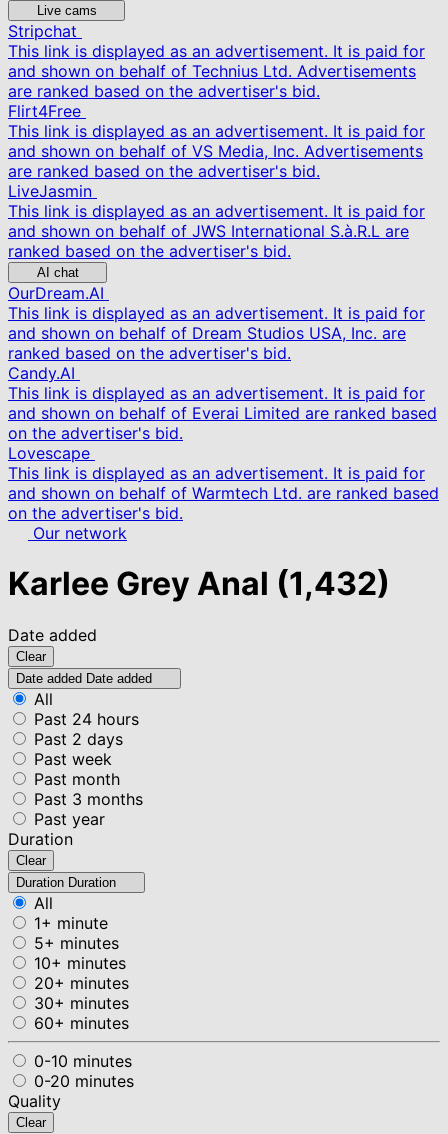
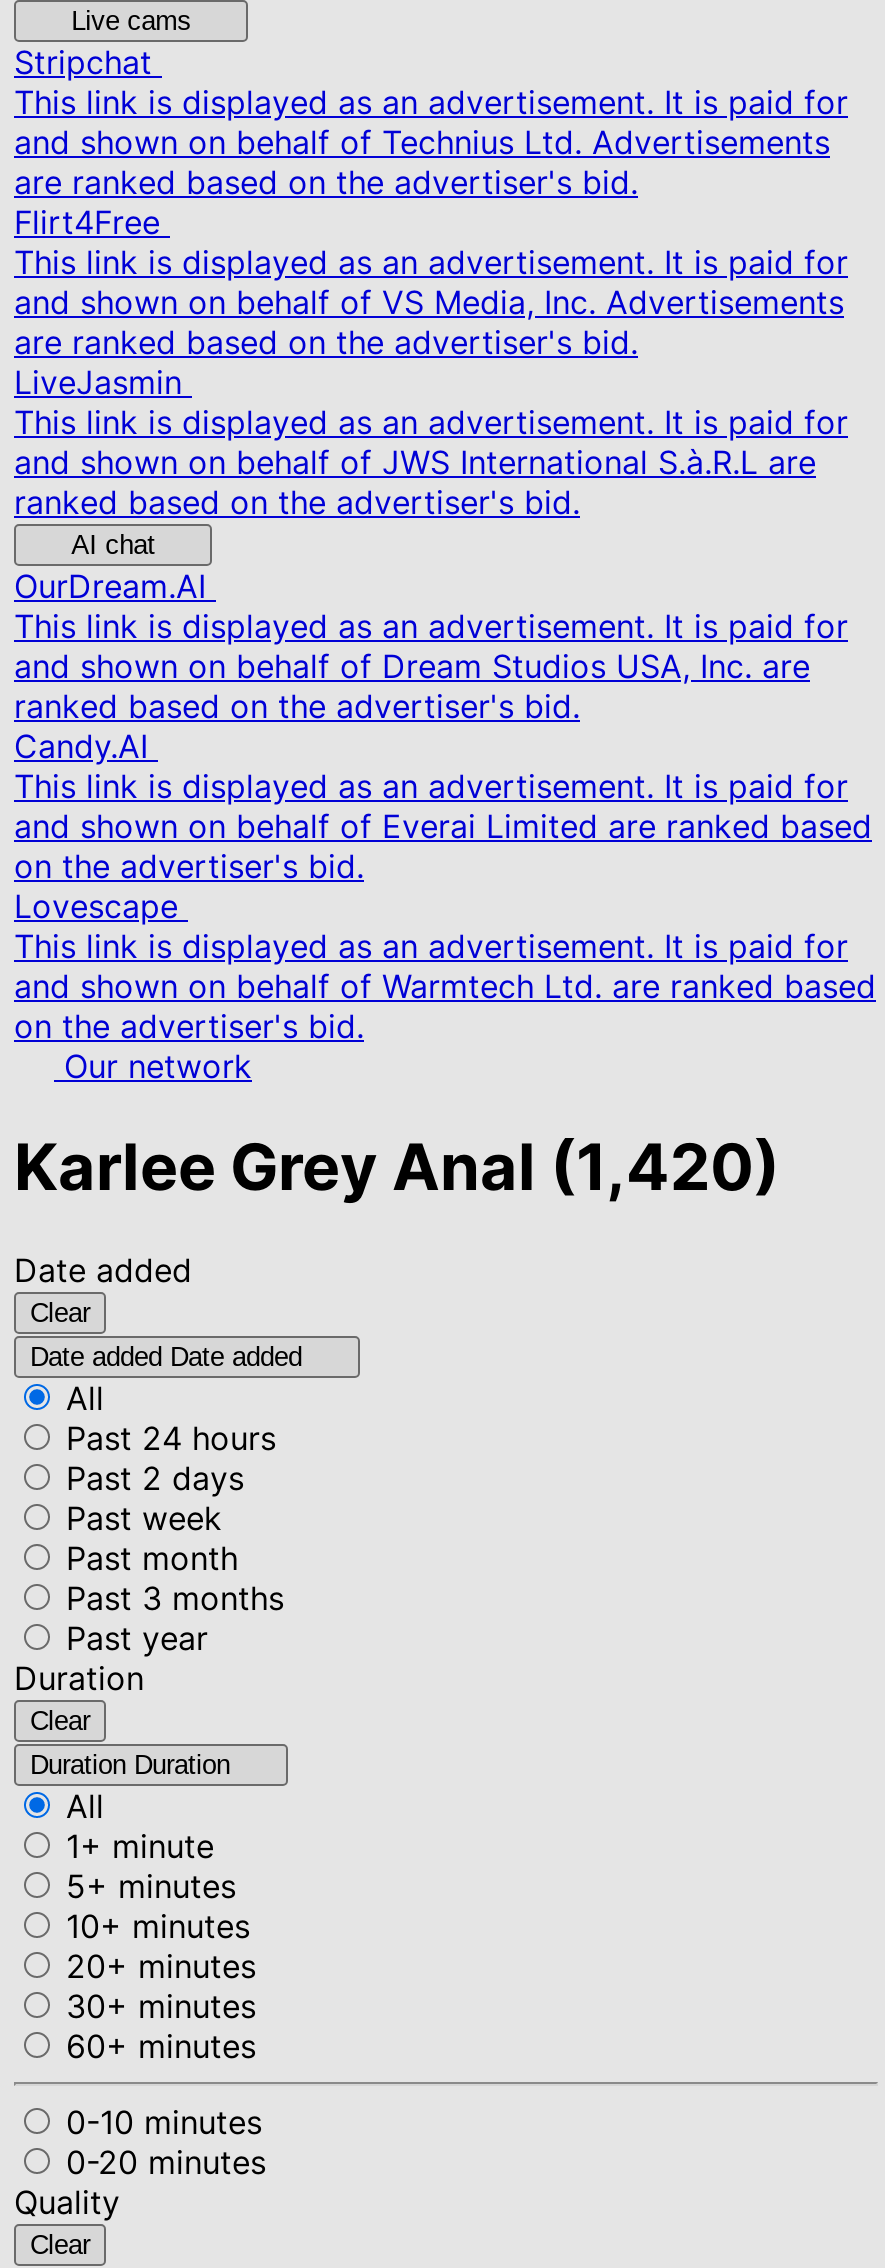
[8,564,390,603] Karlee Grey Anal (1,432) -> [14,1129,780,1207] Karlee Grey Anal (1,420)

